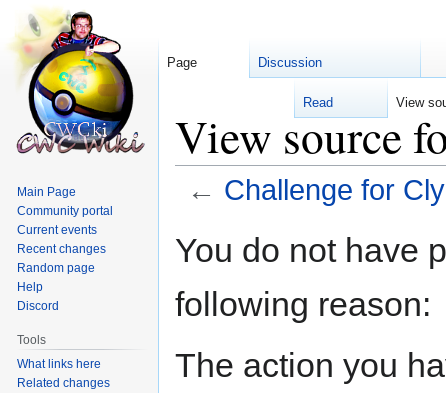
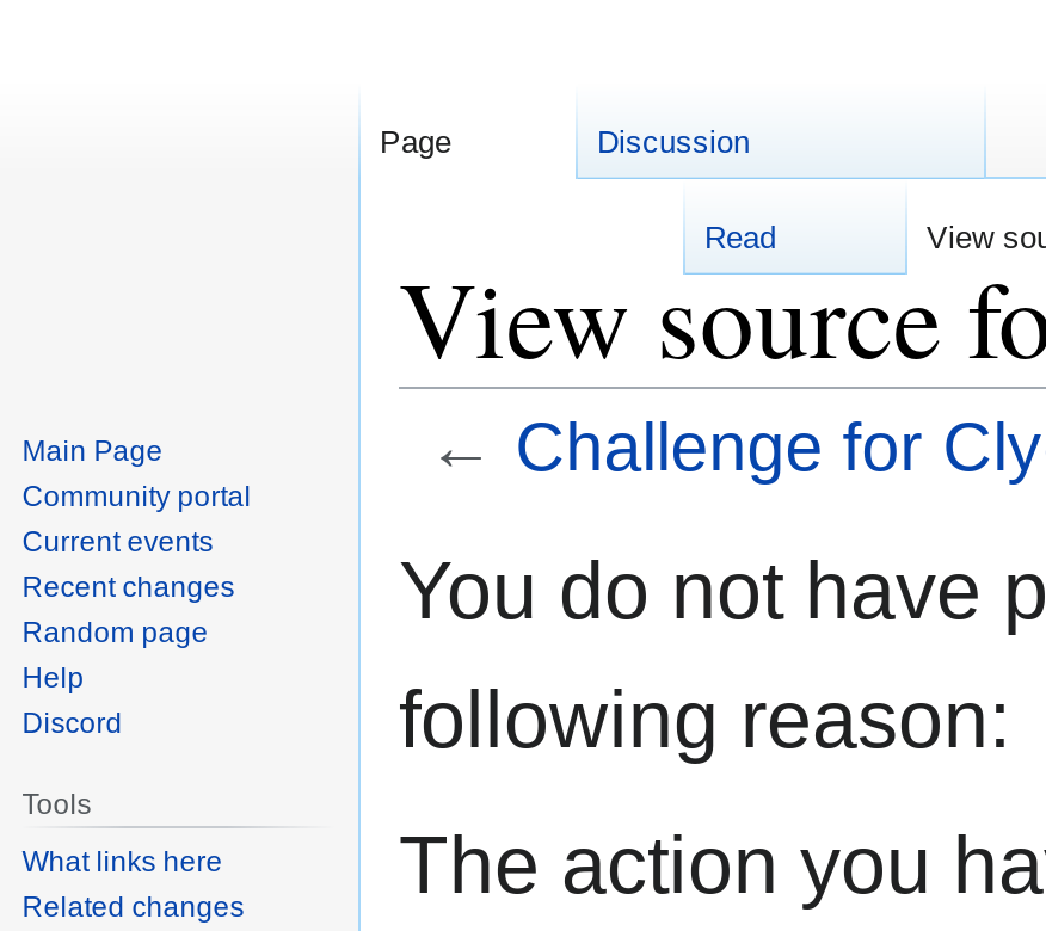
[11,9,145,154] [image] -> none

